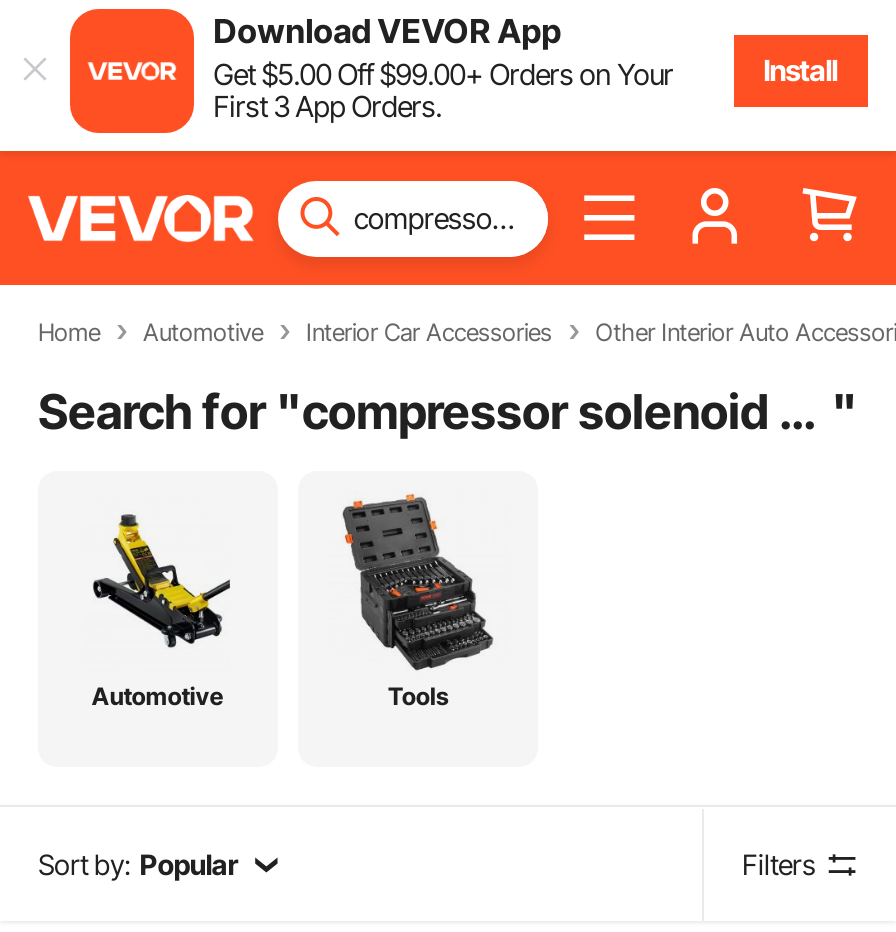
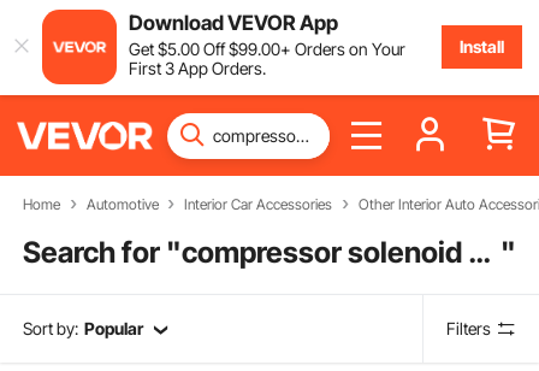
[92,491,494,712] [image] | Automotive | Tools -> none
[90,511,232,649] [image] -> none

